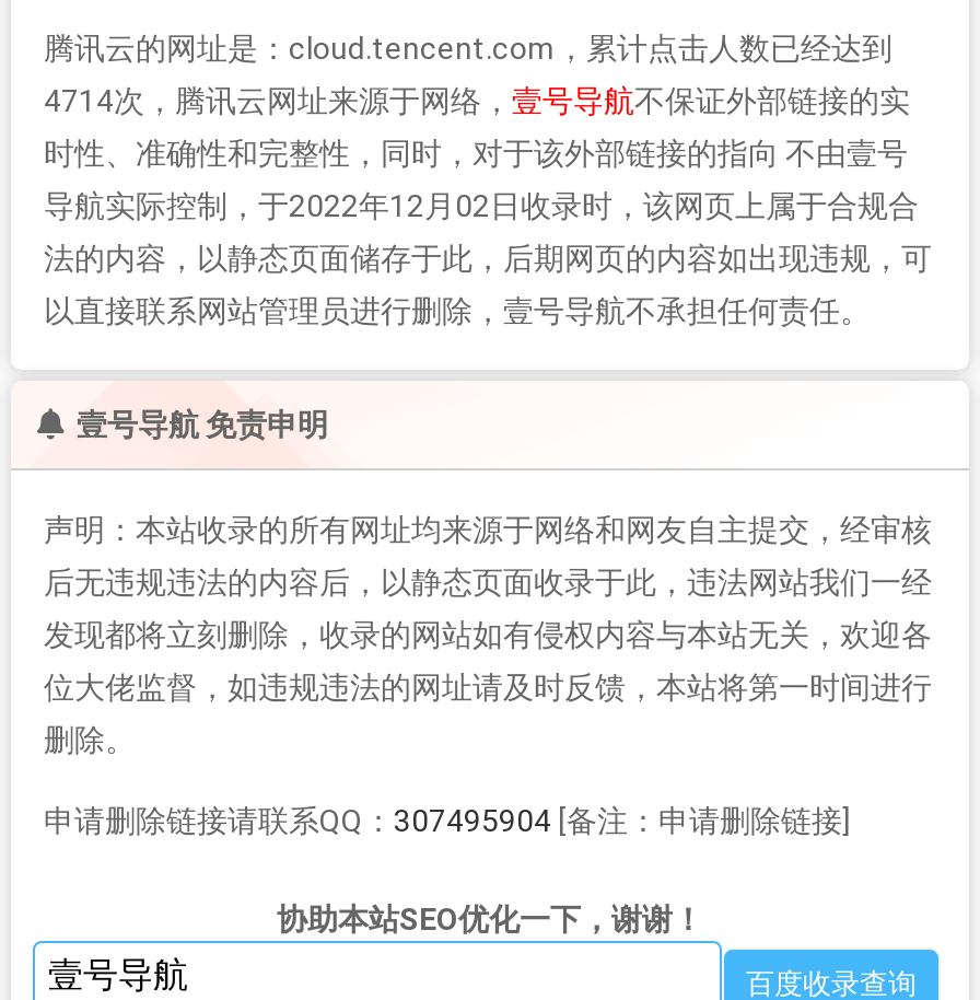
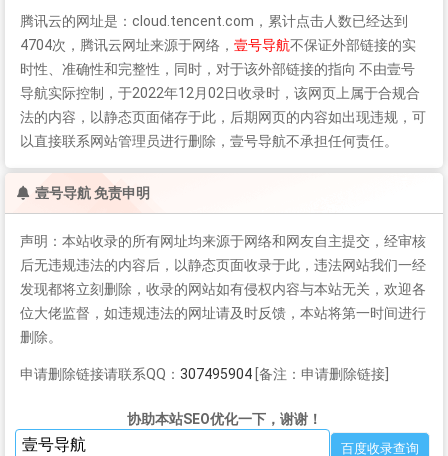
[44,84,910,119] 4714次，腾讯云网址来源于网络，壹号导航不保证外部链接的实 -> [20,37,416,53] 4704次，腾讯云网址来源于网络，壹号导航不保证外部链接的实

